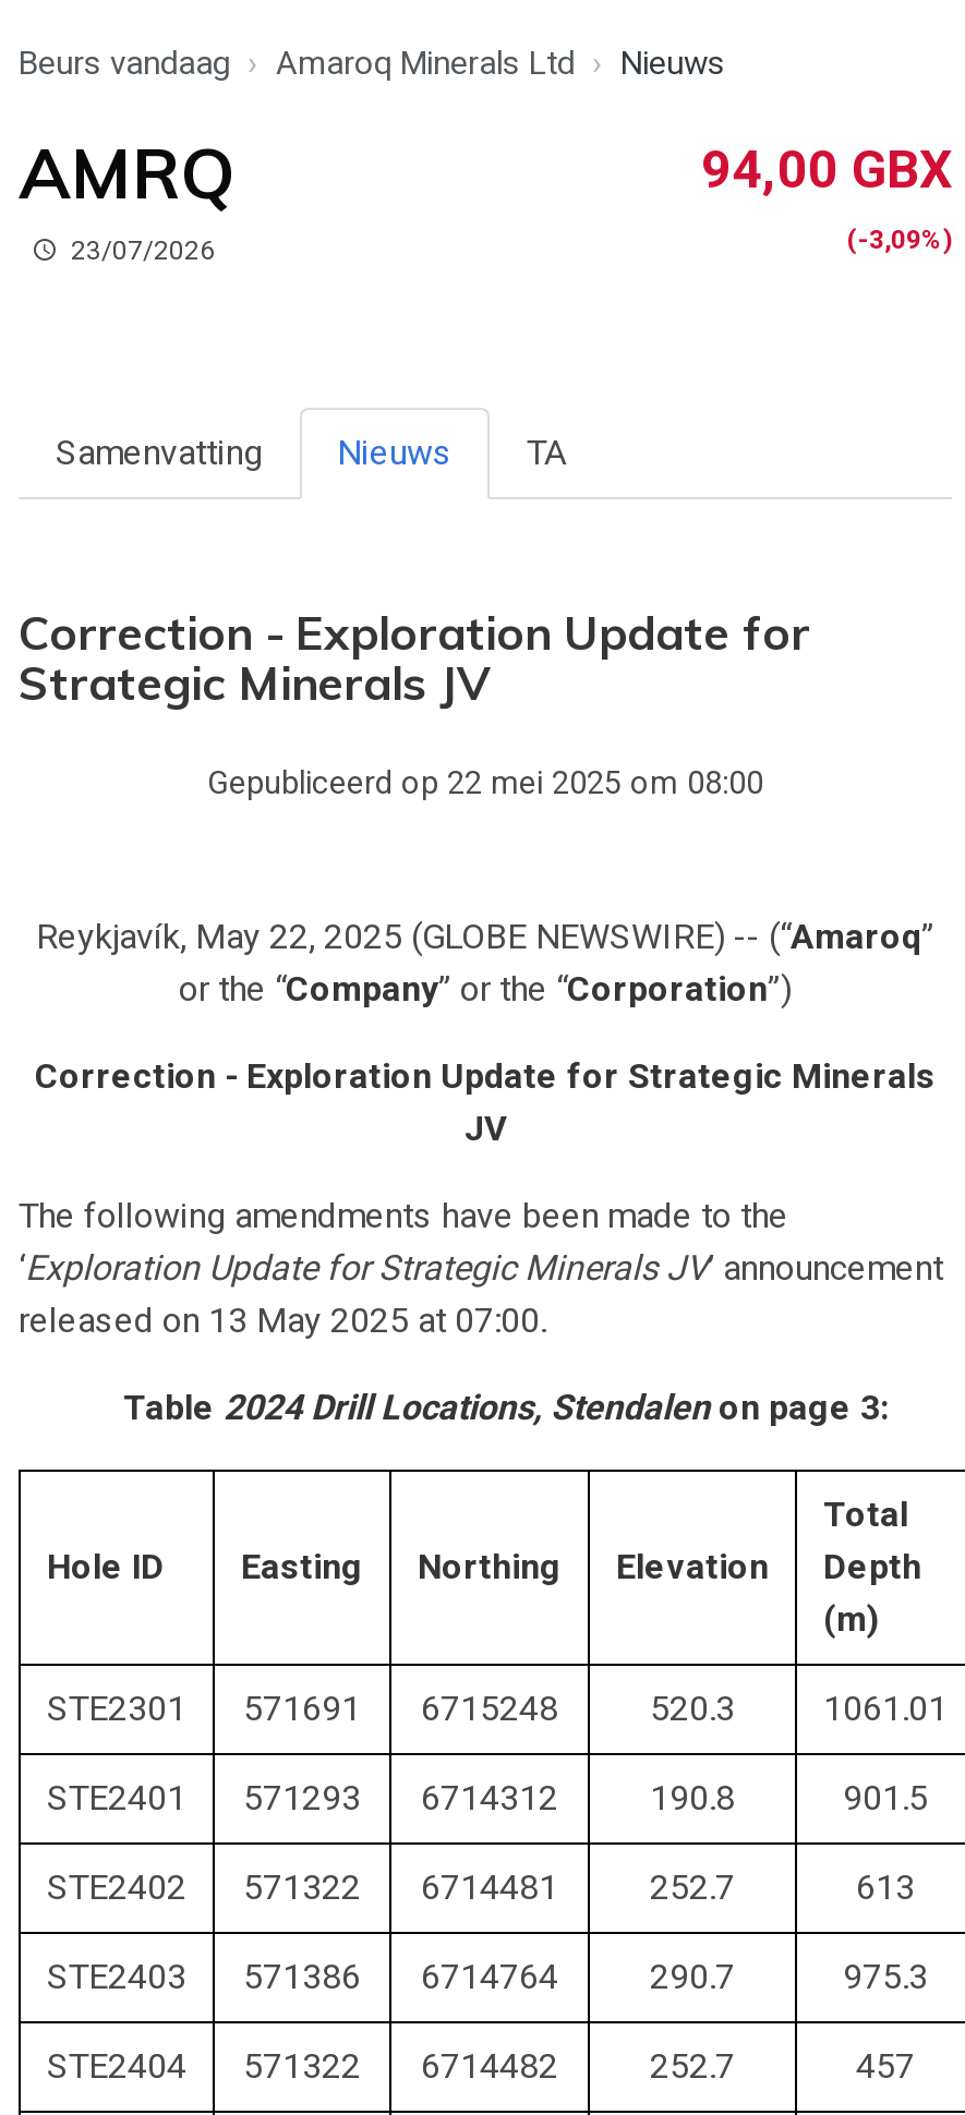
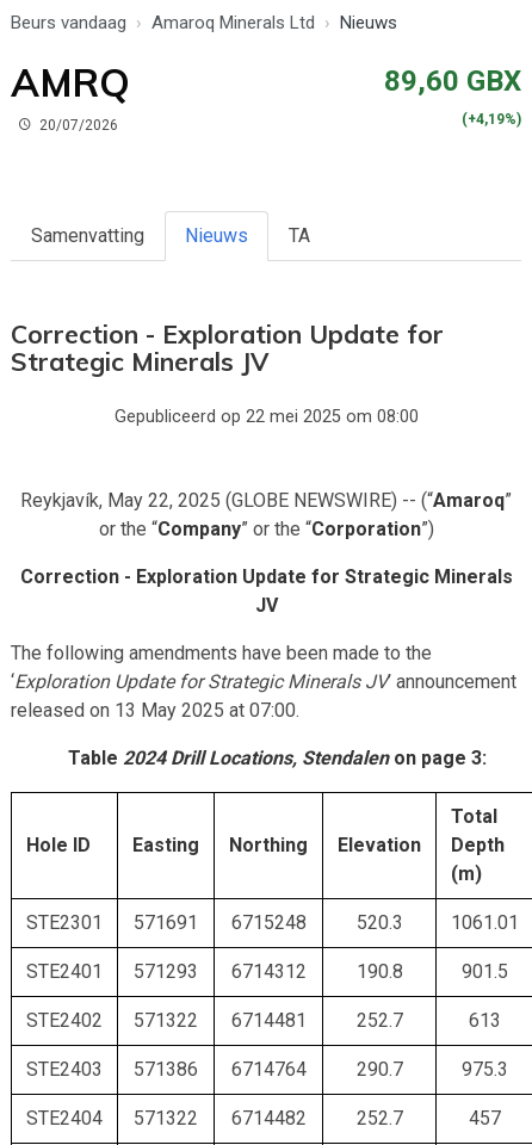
[701,140,952,201] 94,00 GBX -> [384,65,521,98] 89,60 GBX
[71,236,215,266] 23/07/2026 -> [39,117,118,134] 20/07/2026
[847,225,952,256] (-3,09%) -> [462,111,521,128] (+4,19%)

